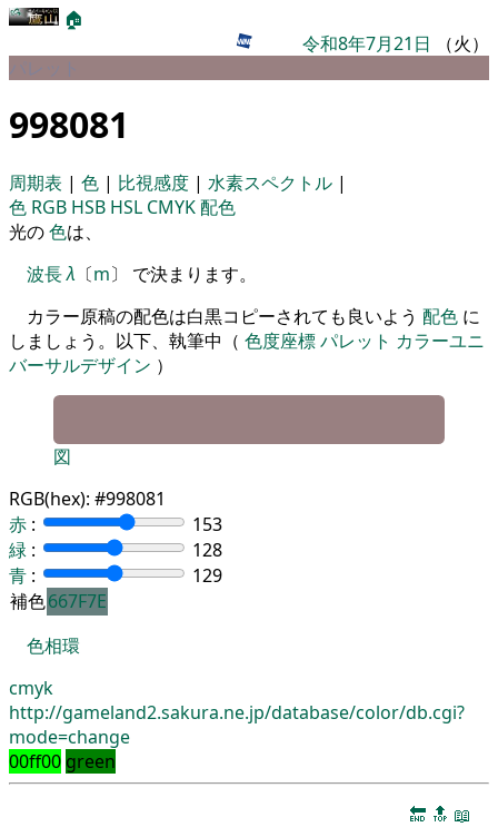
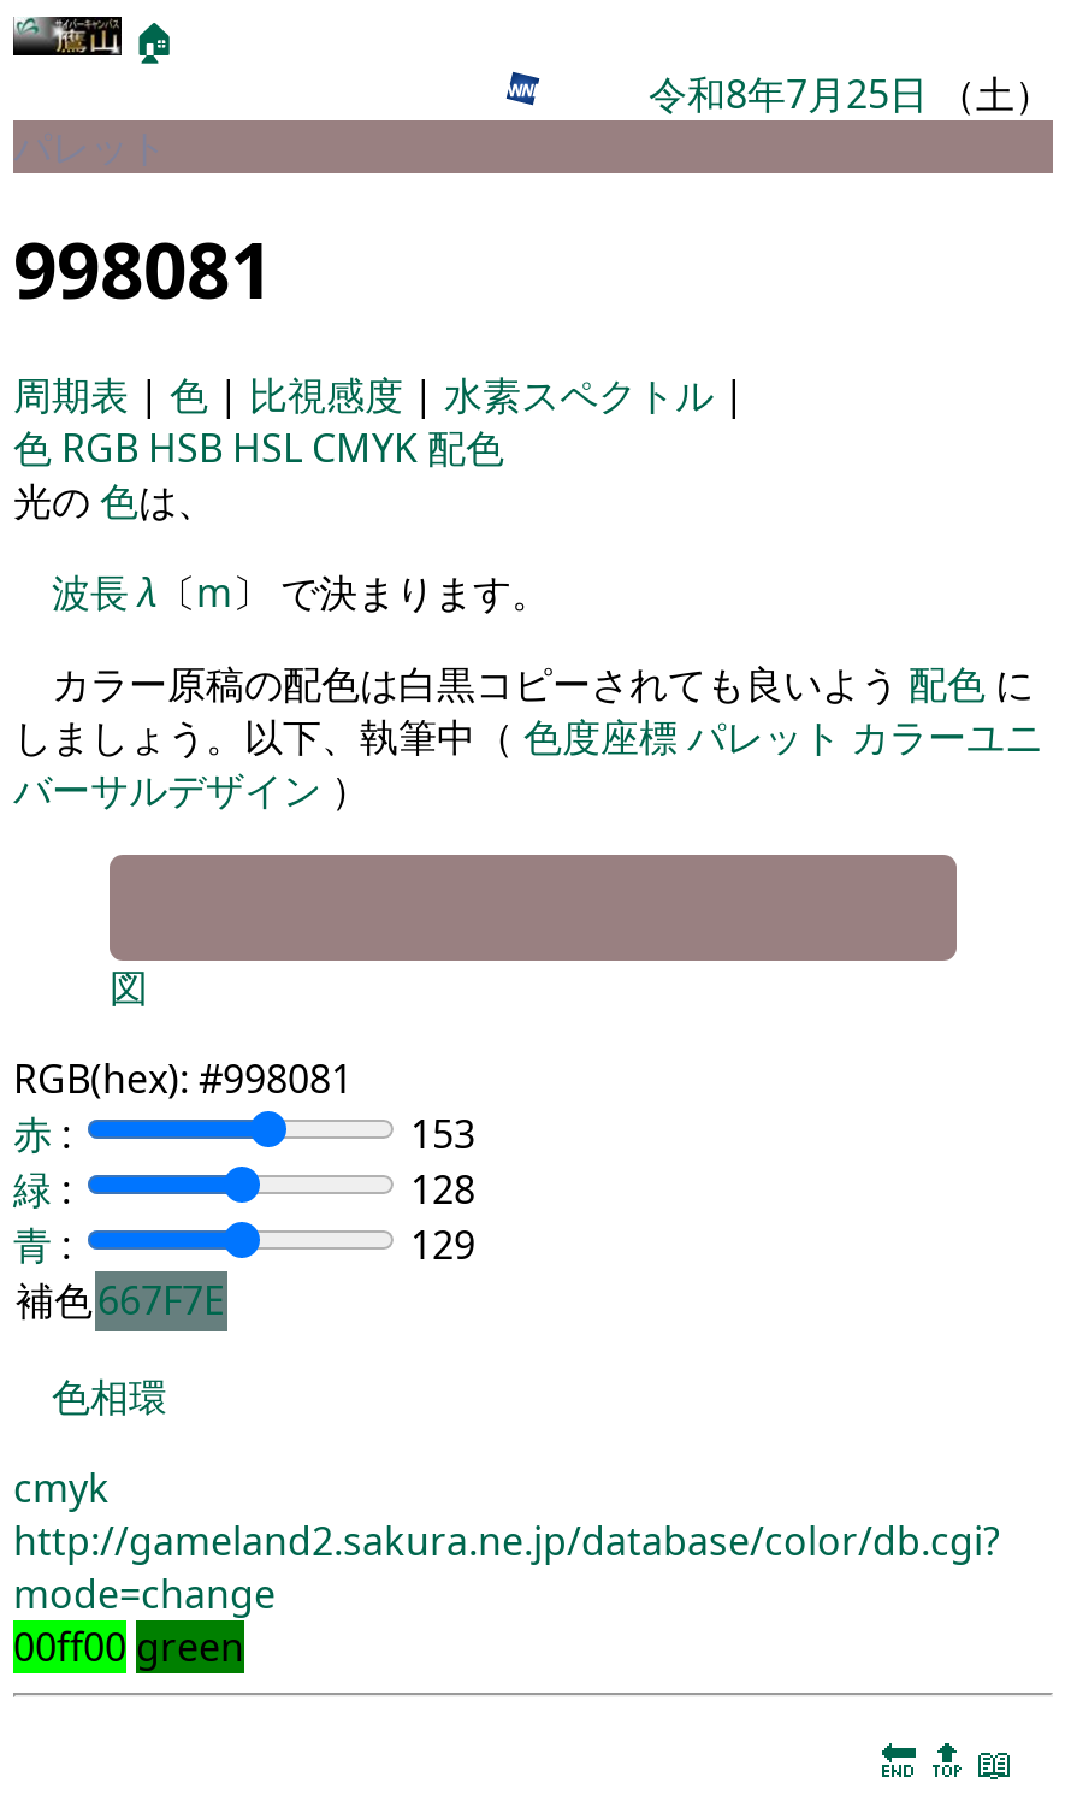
[302,31,489,56] 令和8年7月21日（火） -> [649,67,1053,120] 令和8年7月25日（土）

